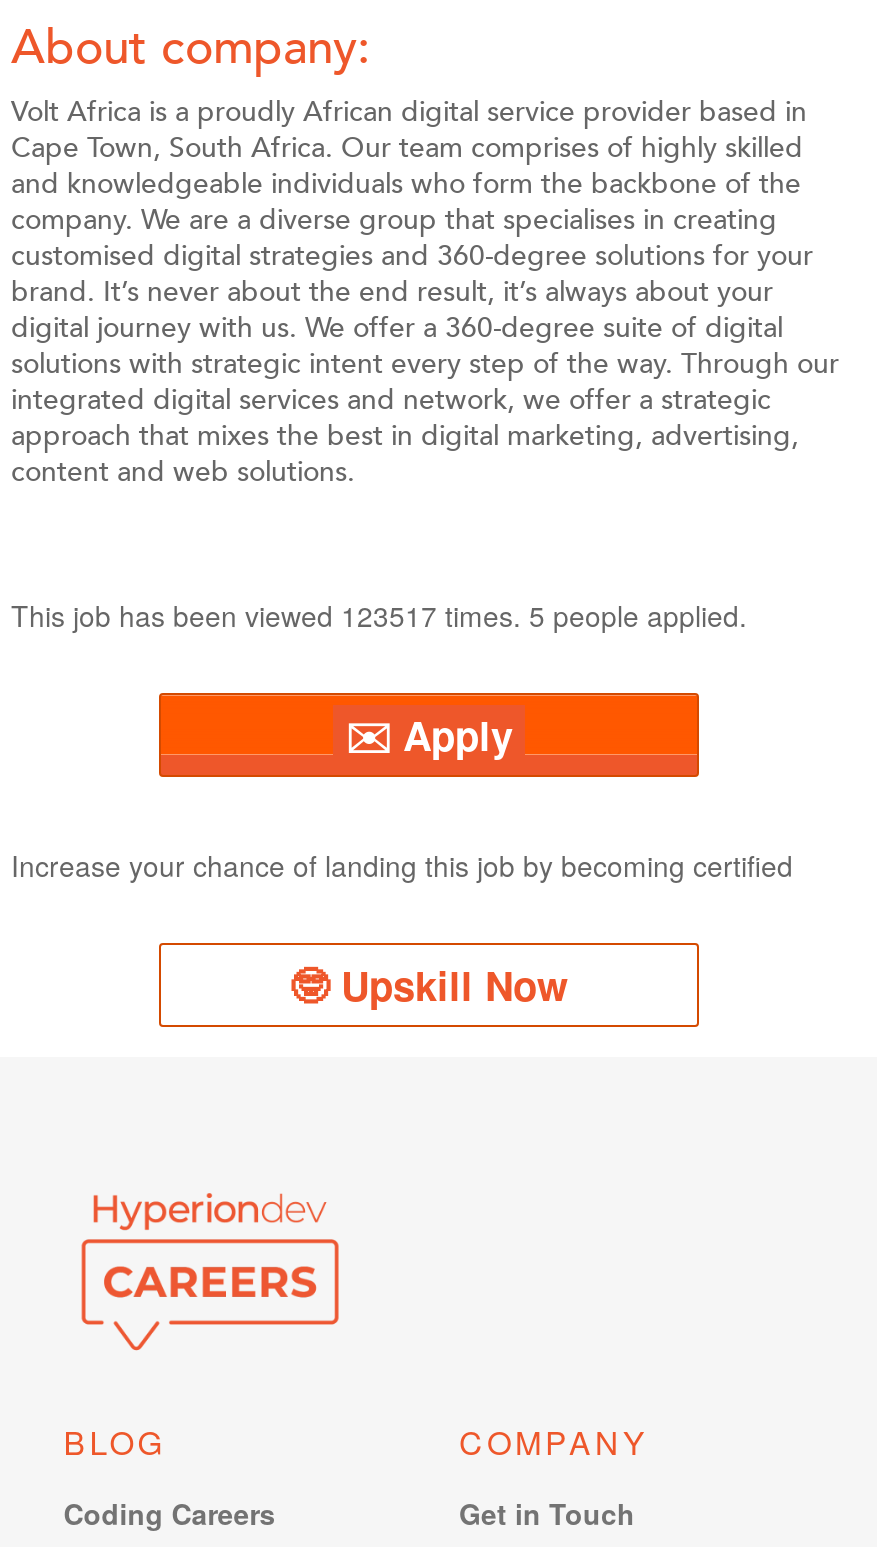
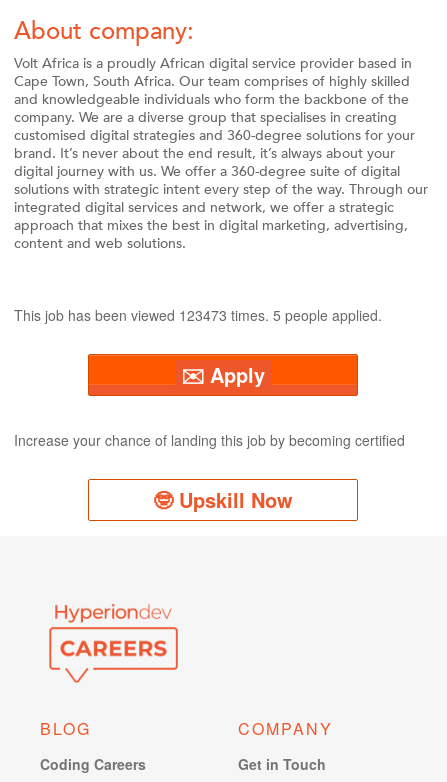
[11,594,747,634] This job has been viewed 123517 times. 5 people applied. -> [14,305,382,325] This job has been viewed 123473 times. 5 people applied.

